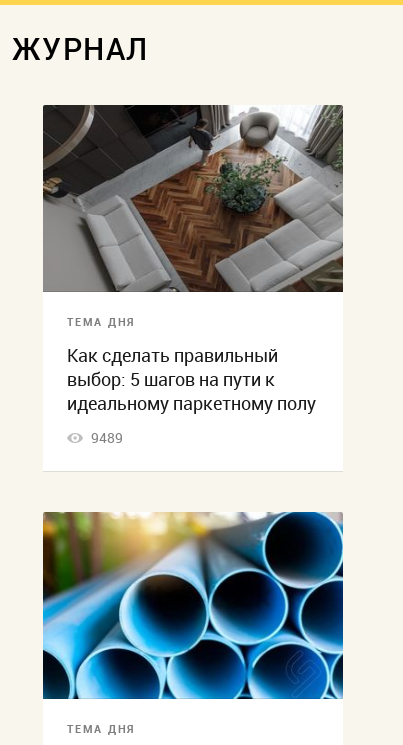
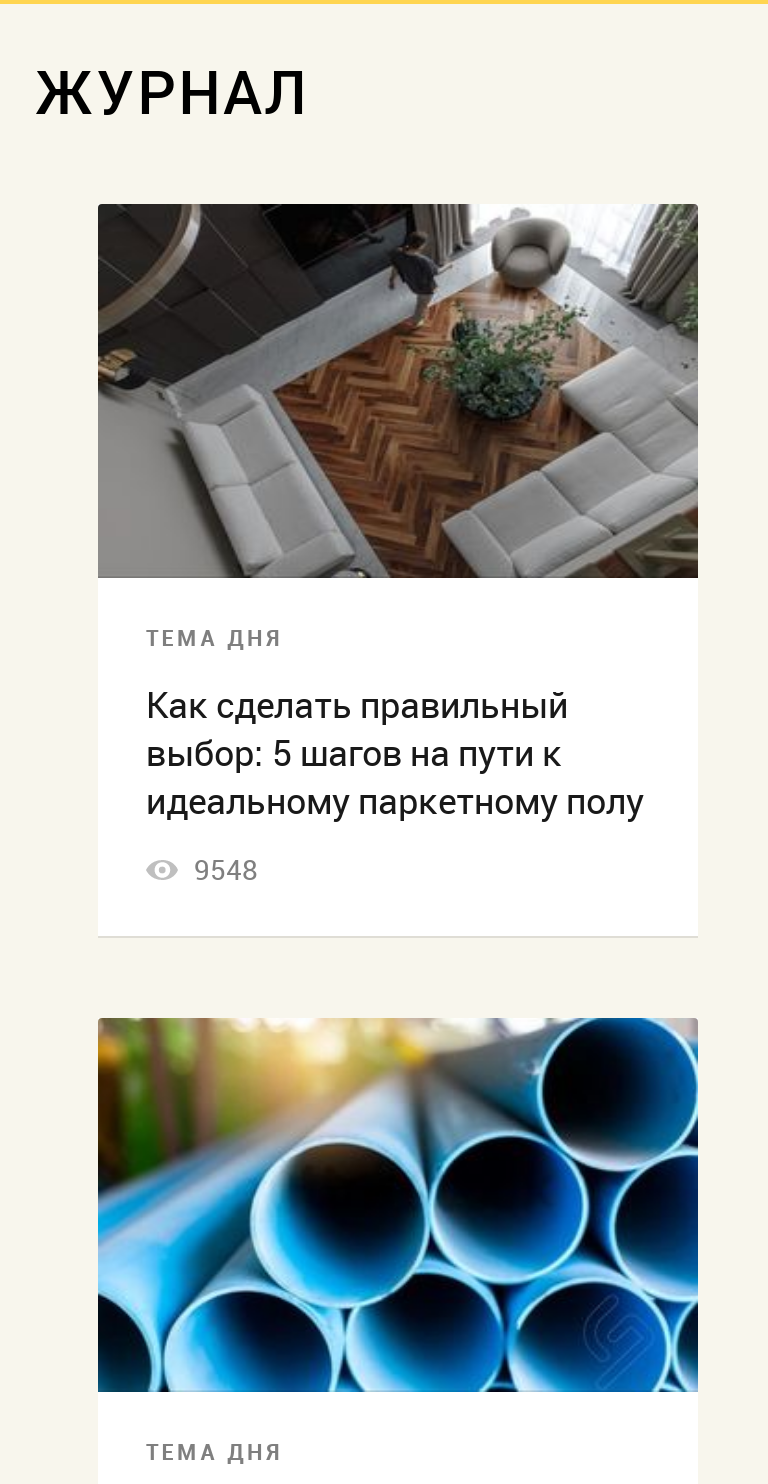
[91,430,123,446] 9489 -> [194,854,258,886] 9548

